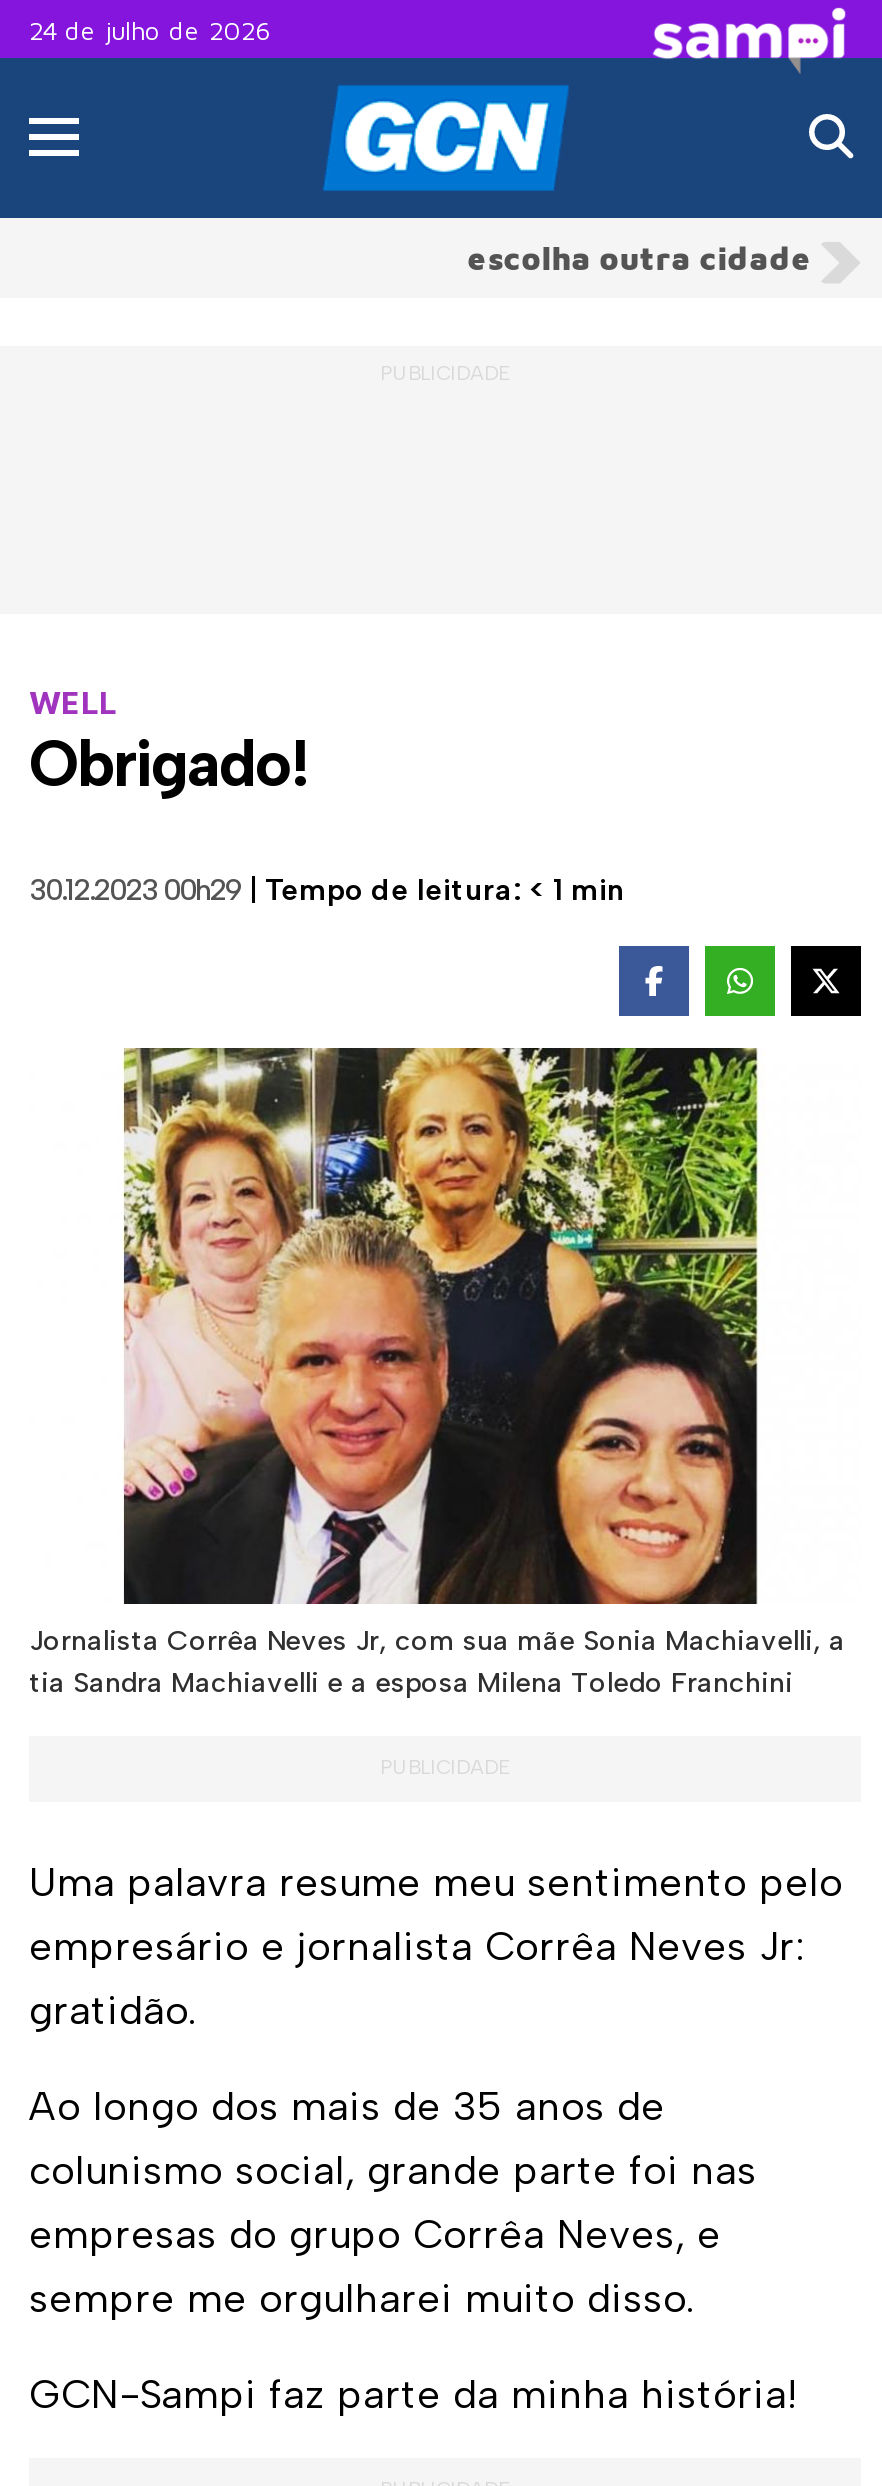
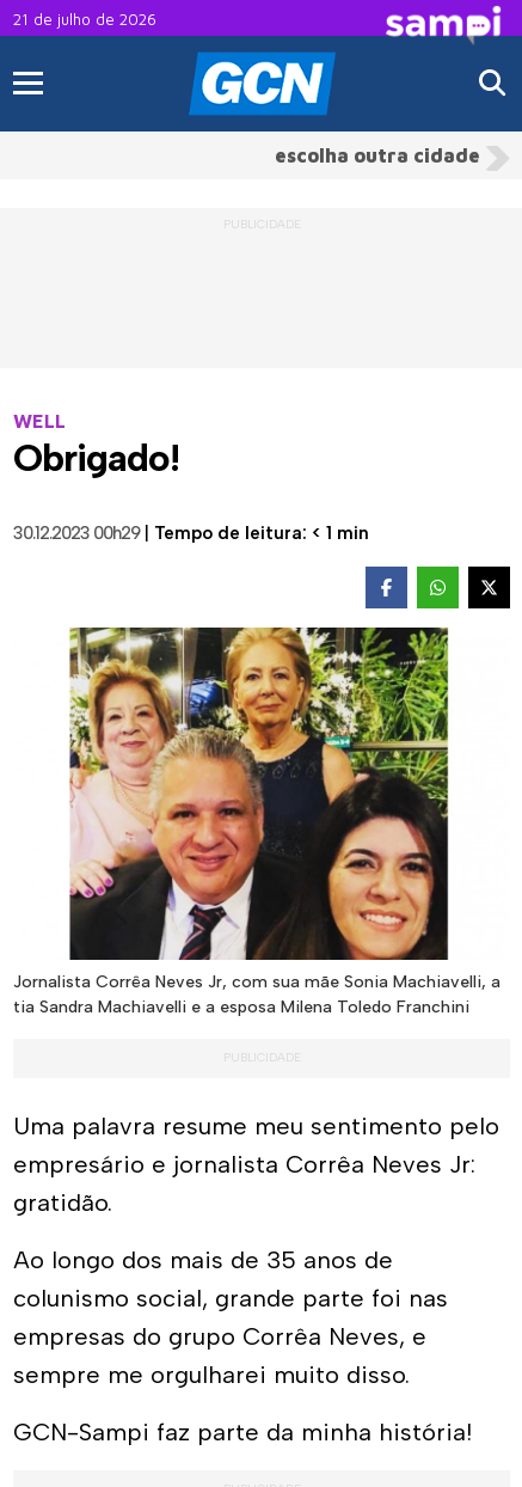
[29,14,271,46] 24 de julho de 2026 -> [13,10,156,29] 21 de julho de 2026

